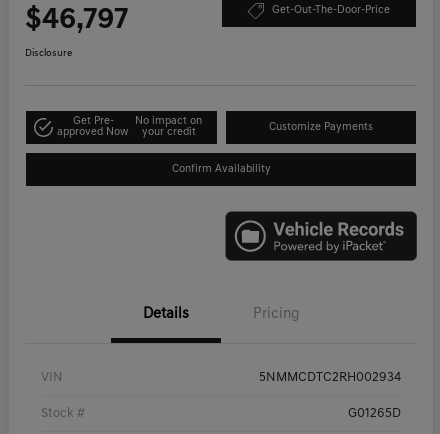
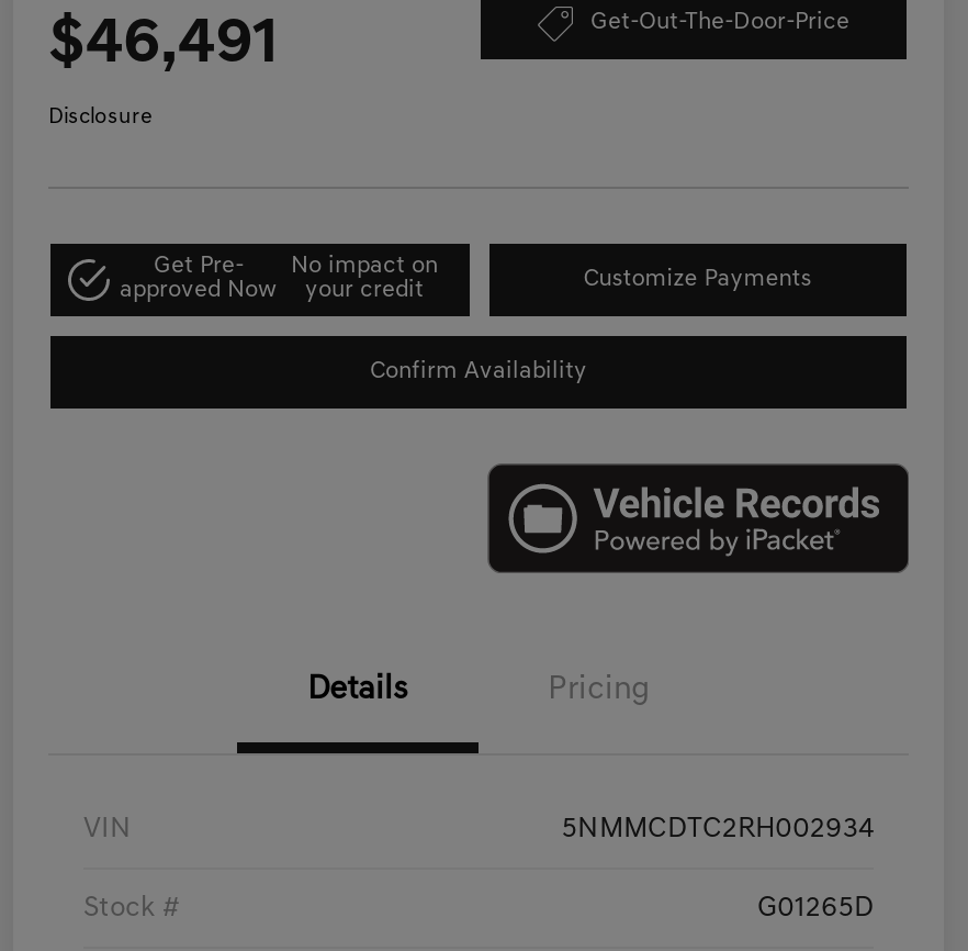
[25,5,128,36] $46,797 -> [48,11,279,79] $46,491

